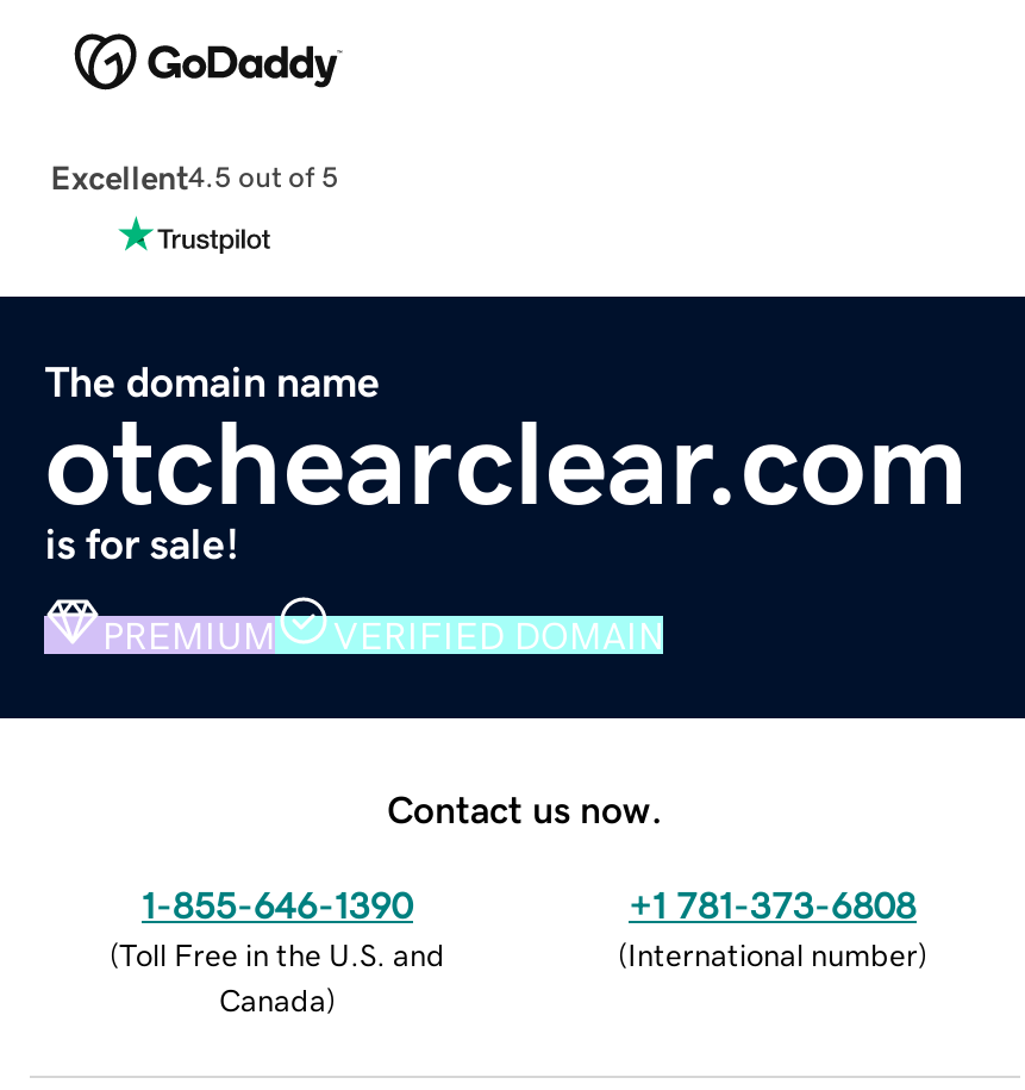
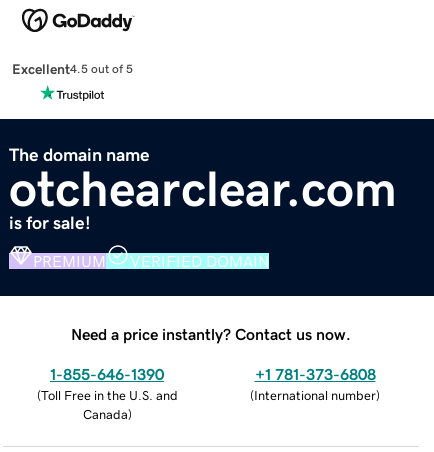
[387,789,663,827] Contact us now. -> [71,326,351,342] Need a price instantly? Contact us now.

